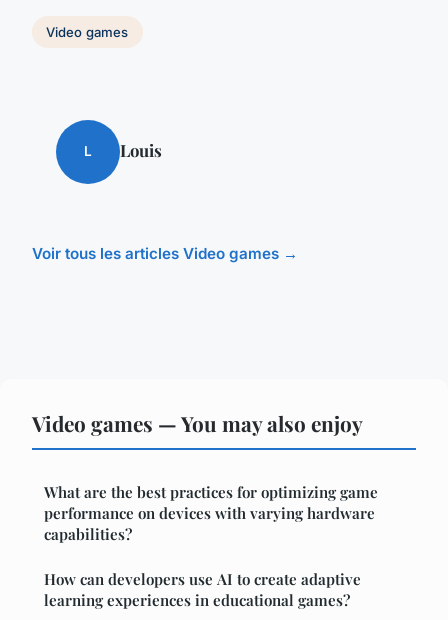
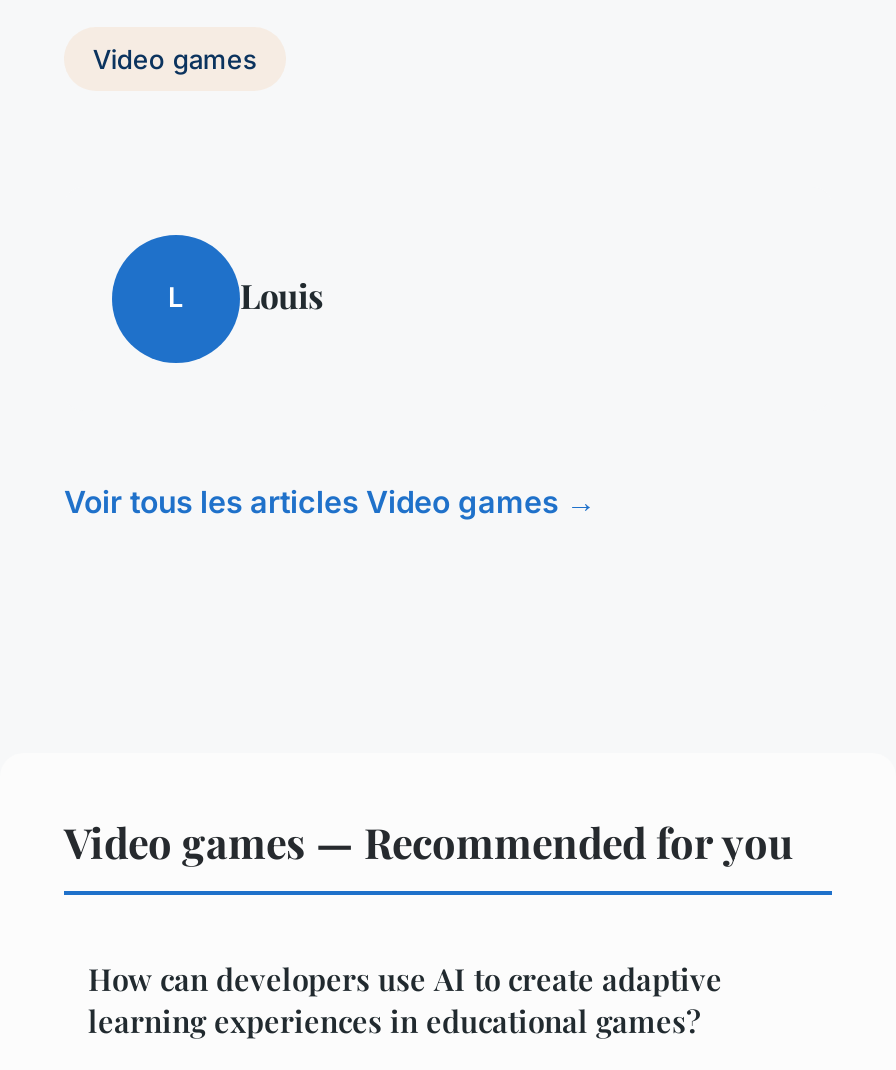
[32,409,378,544] Video games — You may also enjoy | What are the best practices for optimizing game | performance on devices with varying hardware | capabilities? -> [64,812,794,868] Video games — Recommended for you

